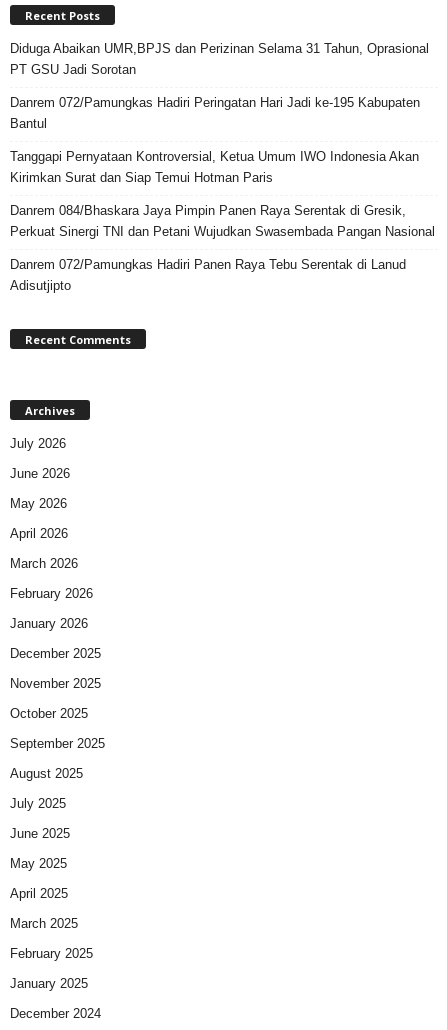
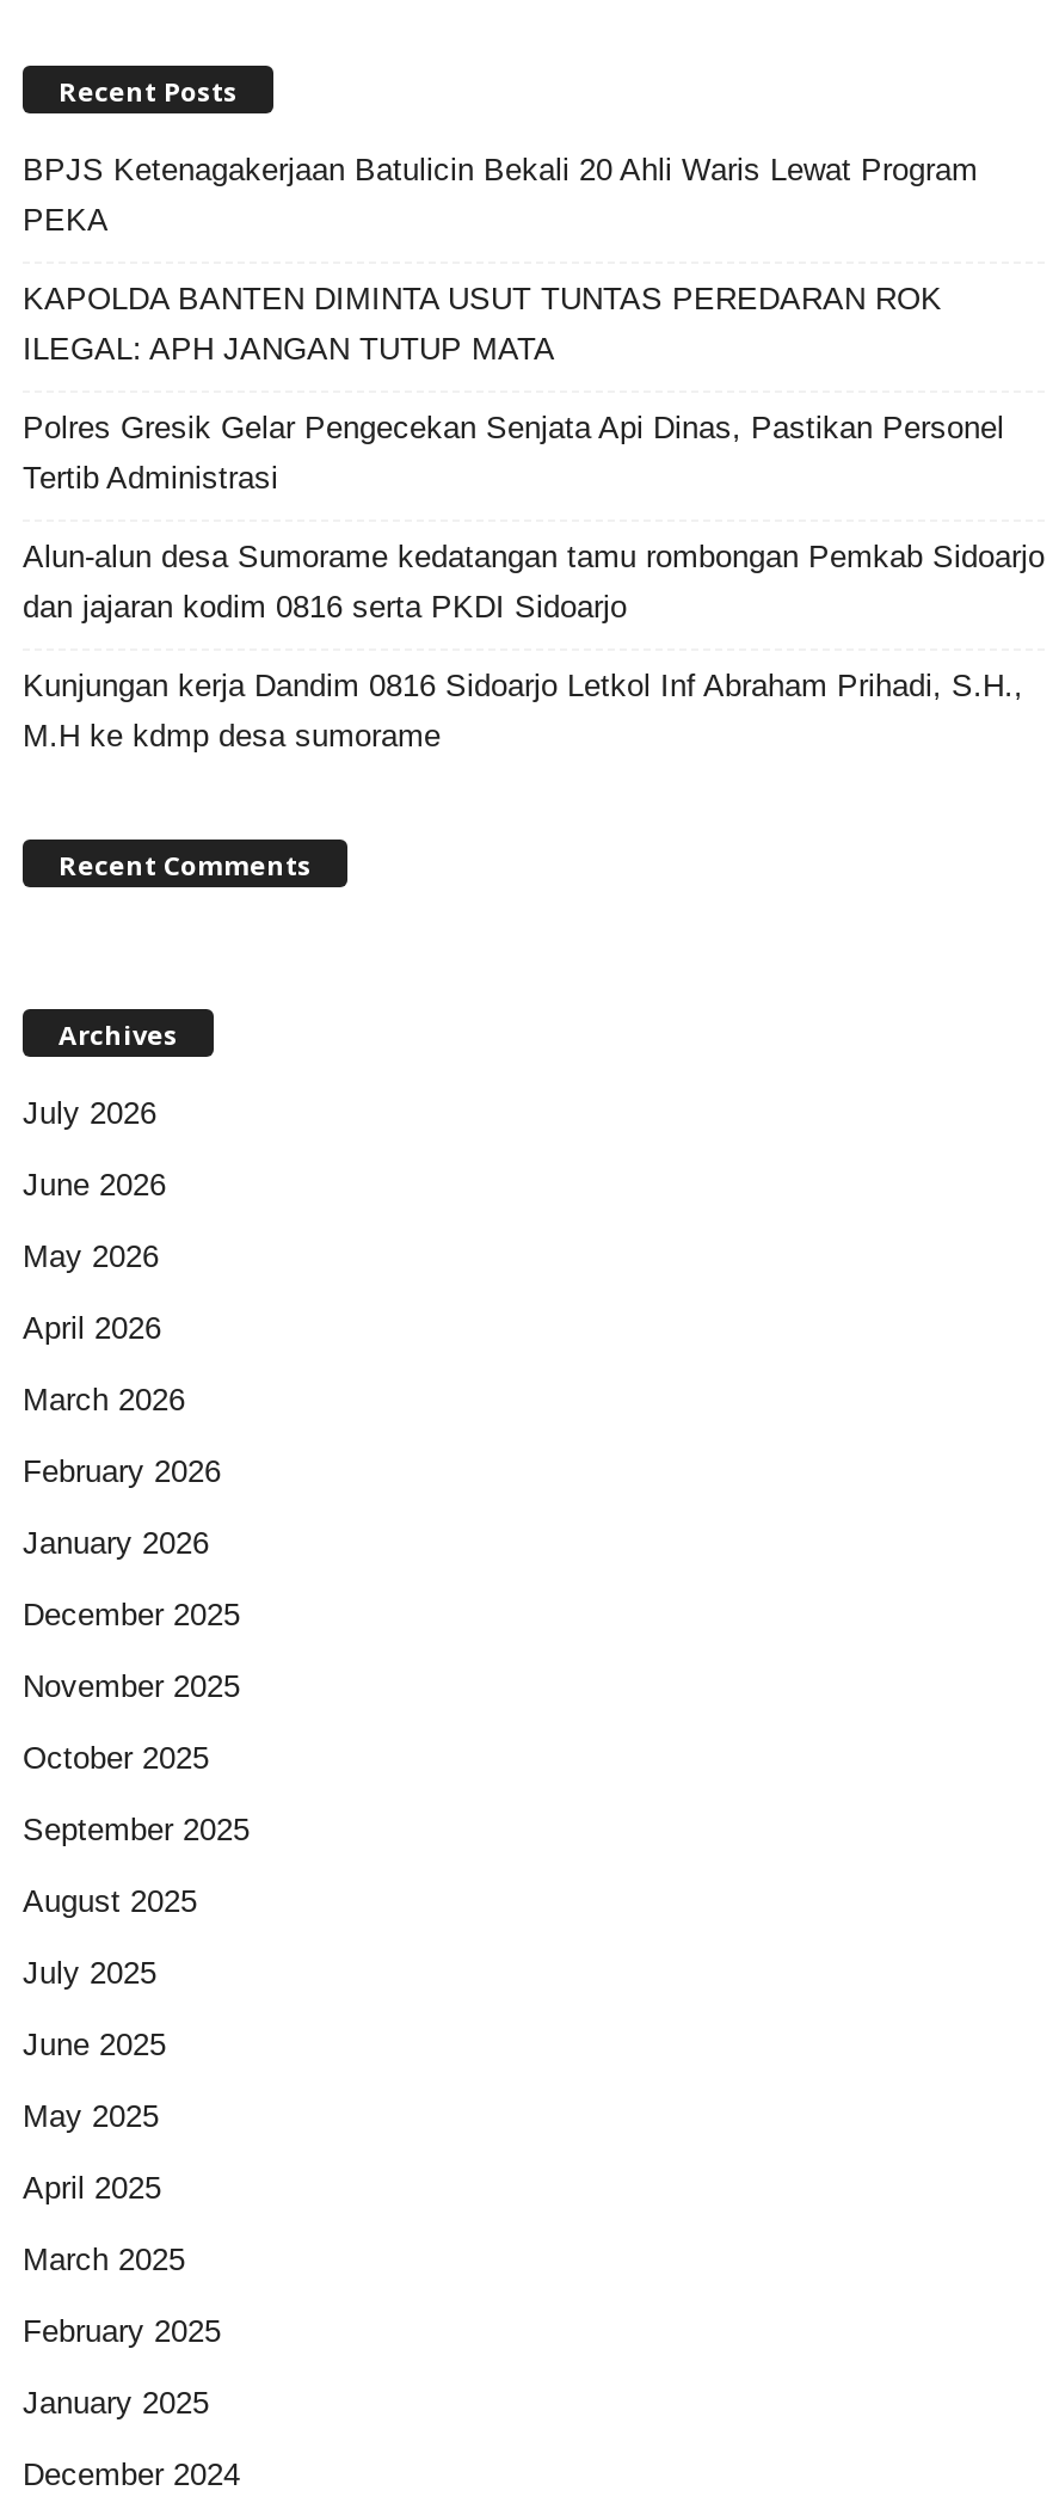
[10,41,429,77] Diduga Abaikan UMR,BPJS dan Perizinan Selama 31 Tahun, Oprasional | PT GSU Jadi Sorotan -> [23,153,978,239] BPJS Ketenagakerjaan Batulicin Bekali 20 Ahli Waris Lewat Program | PEKA
[10,95,420,131] Danrem 072/Pamungkas Hadiri Peringatan Hari Jadi ke-195 Kabupaten | Bantul -> [23,282,942,368] KAPOLDA BANTEN DIMINTA USUT TUNTAS PEREDARAN ROK | ILEGAL: APH JANGAN TUTUP MATA
[10,149,419,185] Tanggapi Pernyataan Kontroversial, Ketua Umum IWO Indonesia Akan | Kirimkan Surat dan Siap Temui Hotman Paris -> [23,411,1004,497] Polres Gresik Gelar Pengecekan Senjata Api Dinas, Pastikan Personel | Tertib Administrasi
[10,203,435,239] Danrem 084/Bhaskara Jaya Pimpin Panen Raya Serentak di Gresik, | Perkuat Sinergi TNI dan Petani Wujudkan Swasembada Pangan Nasional -> [23,540,1045,626] Alun-alun desa Sumorame kedatangan tamu rombongan Pemkab Sidoarjo | dan jajaran kodim 0816 serta PKDI Sidoarjo
[10,257,406,293] Danrem 072/Pamungkas Hadiri Panen Raya Tebu Serentak di Lanud | Adisutjipto -> [23,669,1023,754] Kunjungan kerja Dandim 0816 Sidoarjo Letkol Inf Abraham Prihadi, S.H., | M.H ke kdmp desa sumorame

